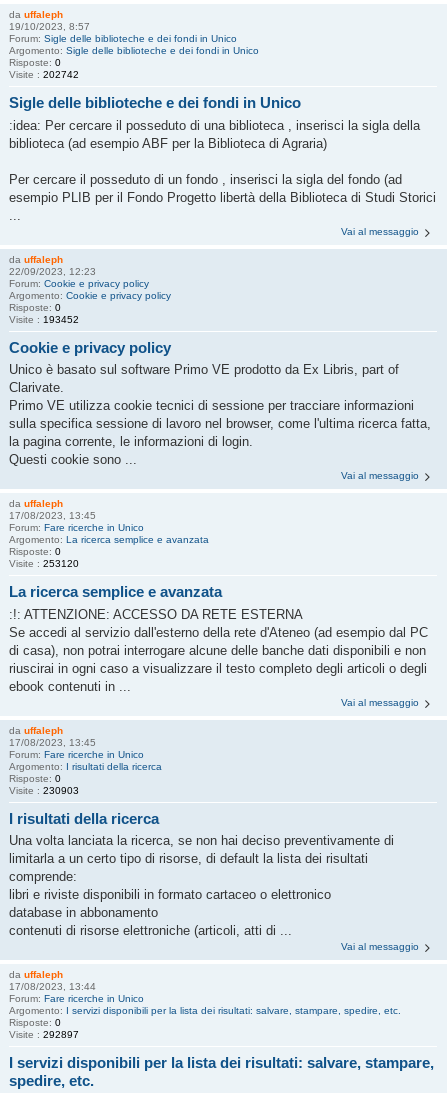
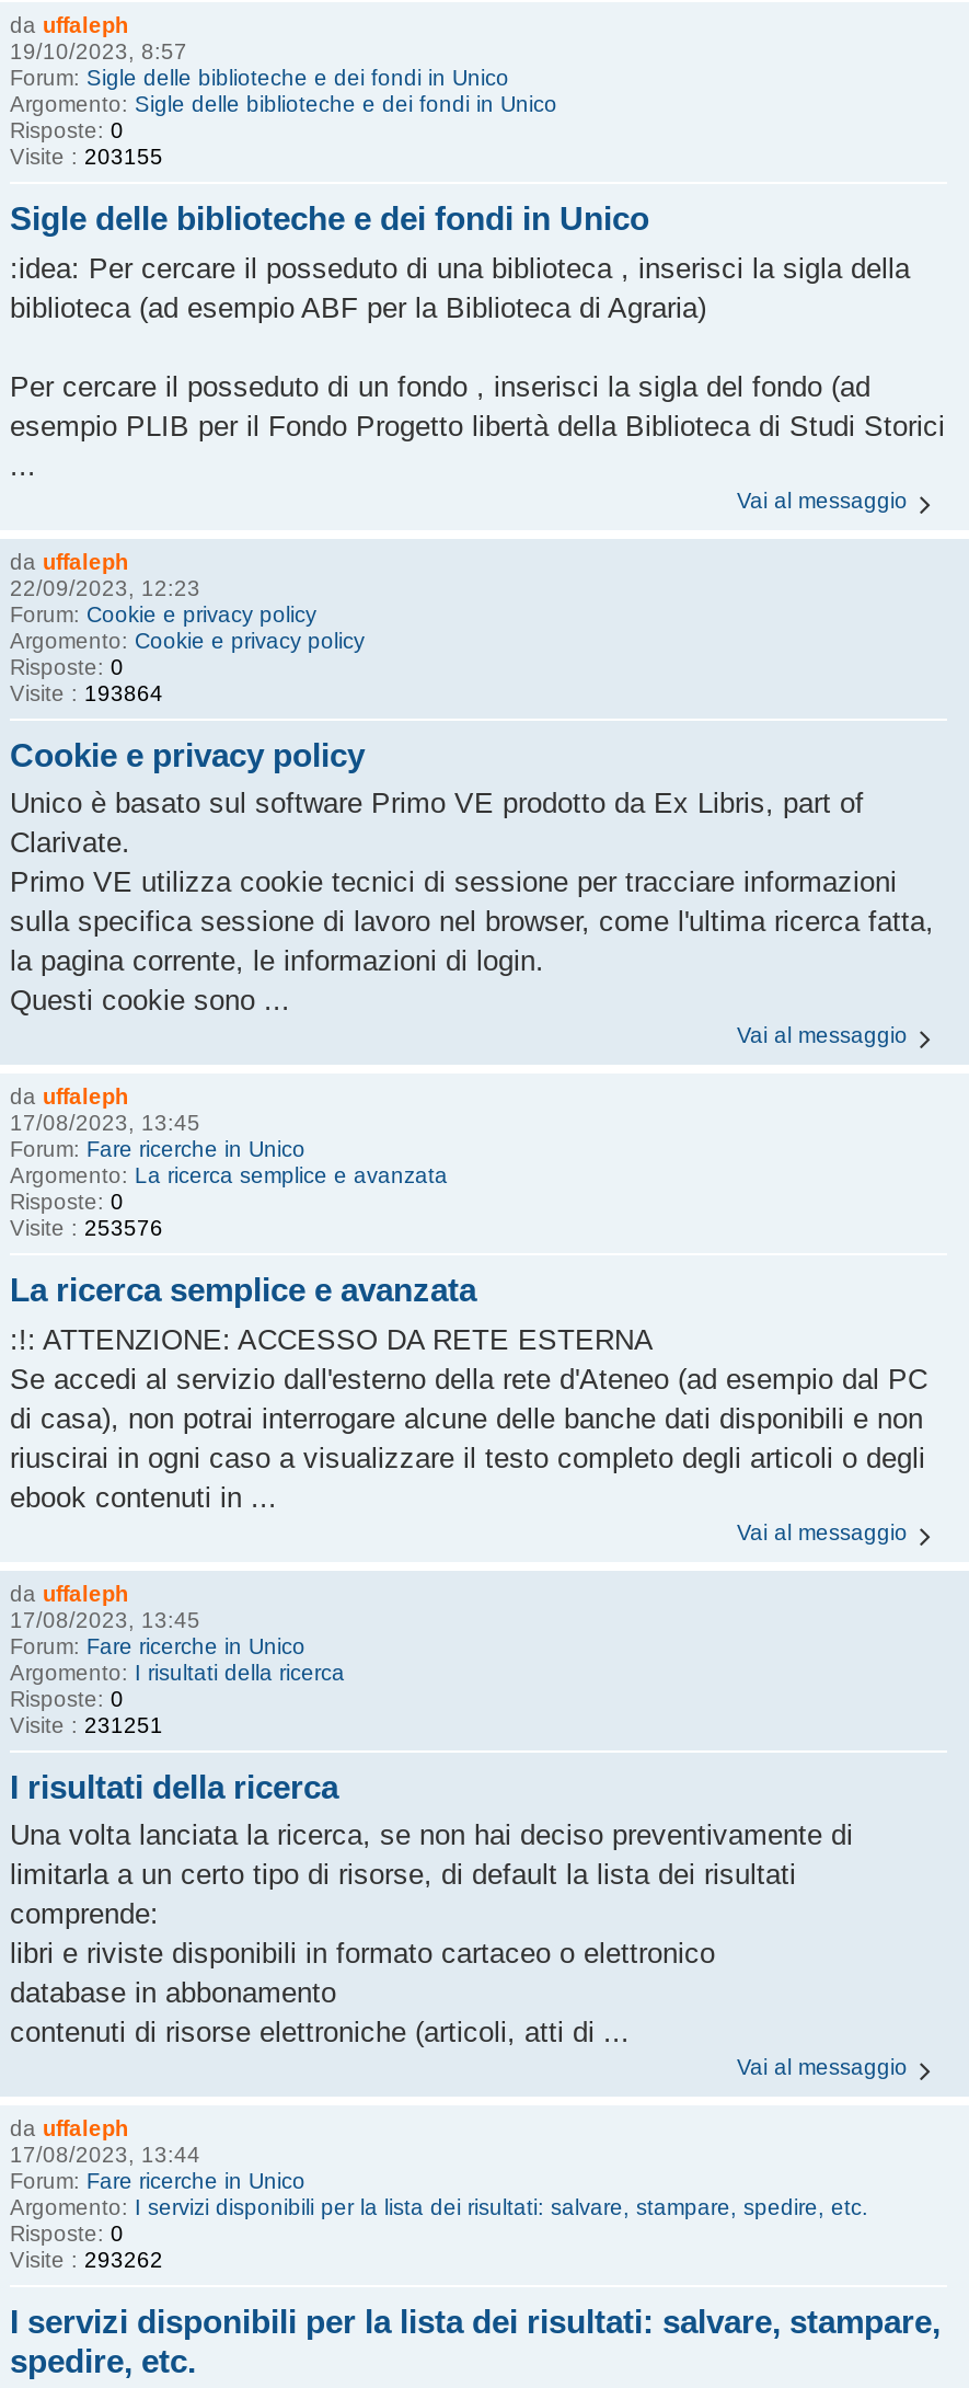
[9,69,79,80] Visite : 202742 -> [10,145,163,169] Visite : 203155
[9,313,79,324] Visite : 193452 -> [10,680,163,704] Visite : 193864
[9,558,79,569] Visite : 253120 -> [10,1216,163,1240] Visite : 253576
[9,784,79,795] Visite : 230903 -> [10,1712,163,1736] Visite : 231251
[9,1029,79,1040] Visite : 292897 -> [10,2248,163,2272] Visite : 293262

